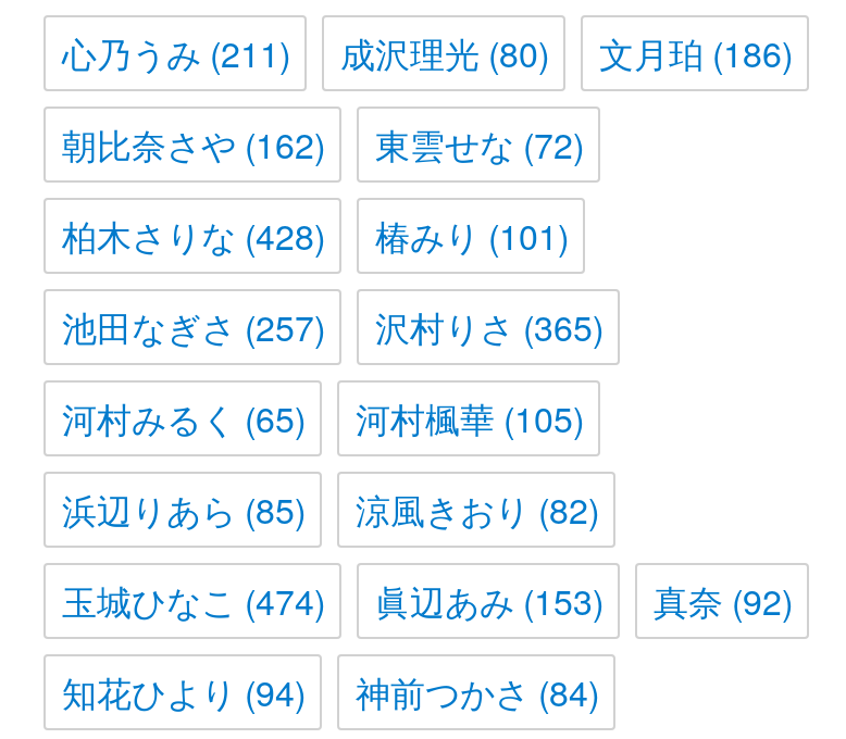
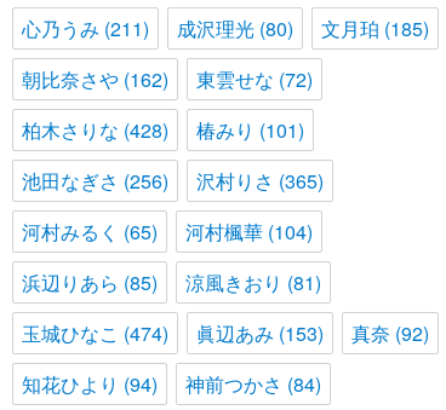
[62,28,793,78] 心乃うみ(211) 成沢理光(80) 文月珀(186) -> [22,14,430,42] 心乃うみ(211) 成沢理光(80) 文月珀(185)
[62,302,604,352] 池田なぎさ(257) 沢村りさ(365) -> [22,167,324,195] 池田なぎさ(256) 沢村りさ(365)
[62,393,584,443] 河村みるく(65) 河村楓華(105) -> [22,218,313,245] 河村みるく(65) 河村楓華(104)
[62,484,599,534] 浜辺りあら(85) 涼風きおり(82) -> [22,268,322,296] 浜辺りあら(85) 涼風きおり(81)

